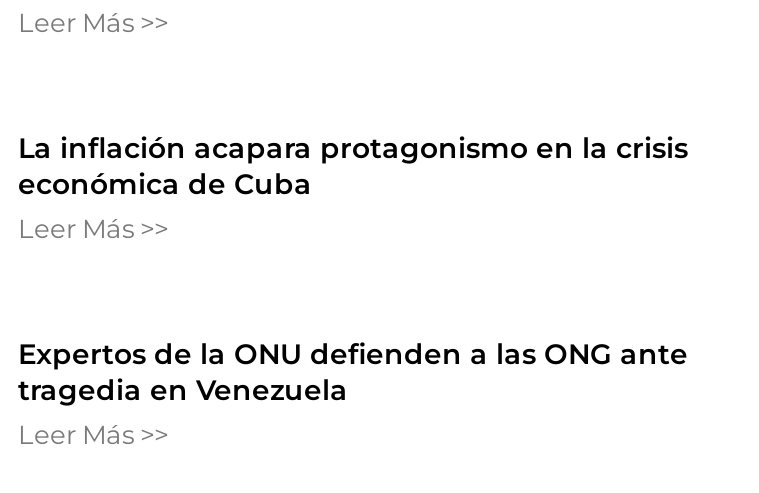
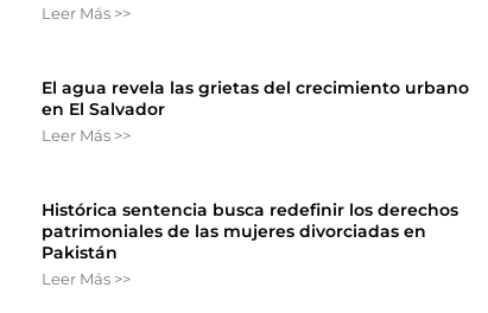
[18,130,688,202] La inflación acapara protagonismo en la crisis | económica de Cuba -> [42,77,469,120] El agua revela las grietas del crecimiento urbano | en El Salvador
[18,336,688,408] Expertos de la ONU defienden a las ONG ante | tragedia en Venezuela -> [42,199,458,263] Histórica sentencia busca redefinir los derechos | patrimoniales de las mujeres divorciadas en | Pakistán

